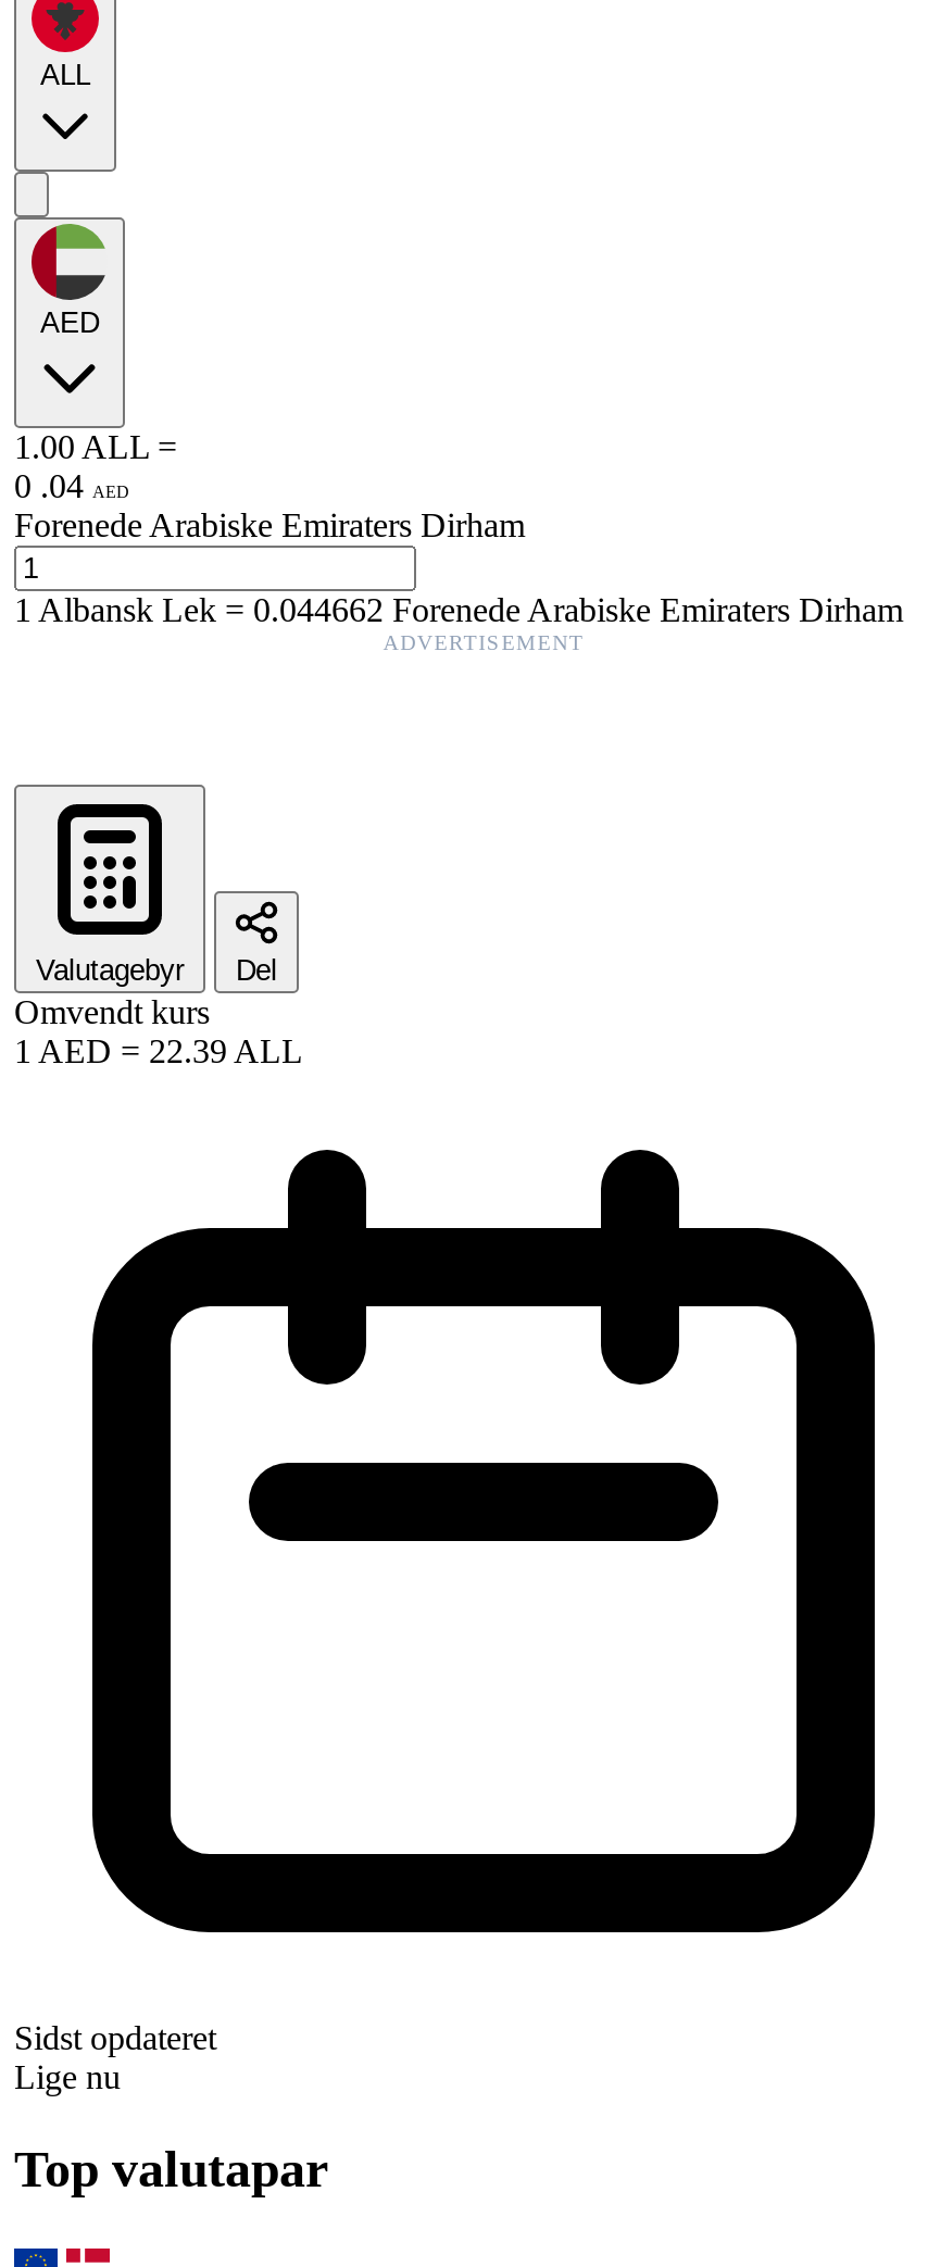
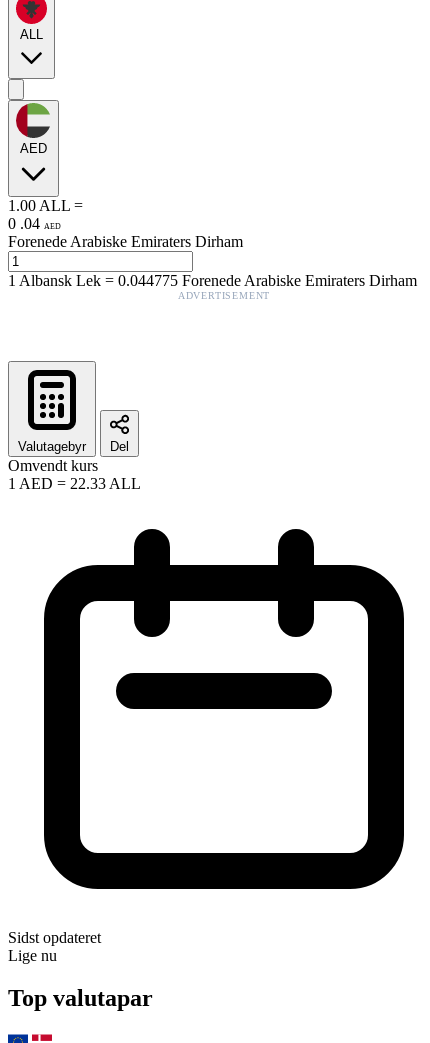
[14,591,903,628] 1Albansk Lek=0.044662 Forenede Arabiske Emiraters Dirham -> [8,272,417,289] 1Albansk Lek=0.044775 Forenede Arabiske Emiraters Dirham
[14,1032,303,1069] 1 AED = 22.39 ALL -> [8,475,141,492] 1 AED = 22.33 ALL

